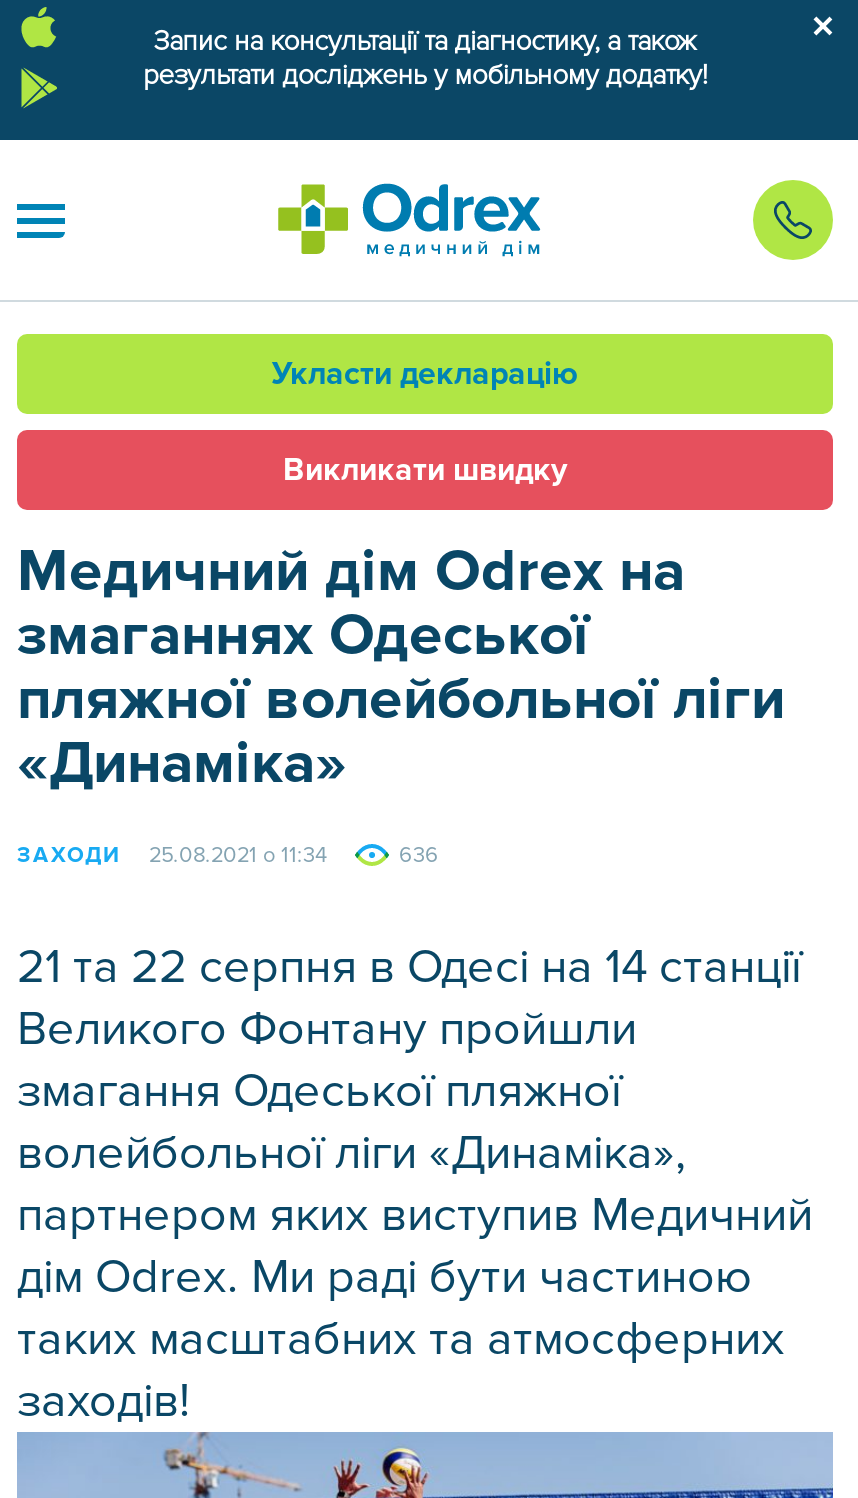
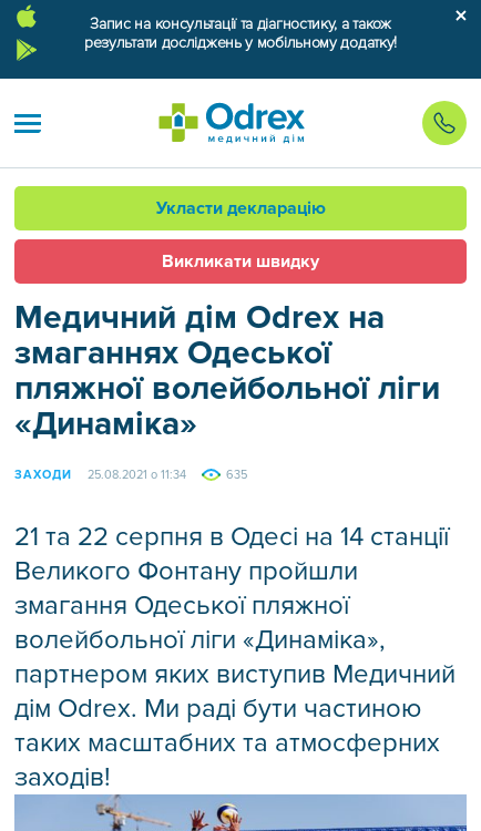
[399,842,439,868] 636 -> [226,468,247,482] 635

